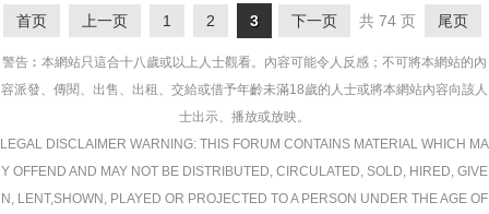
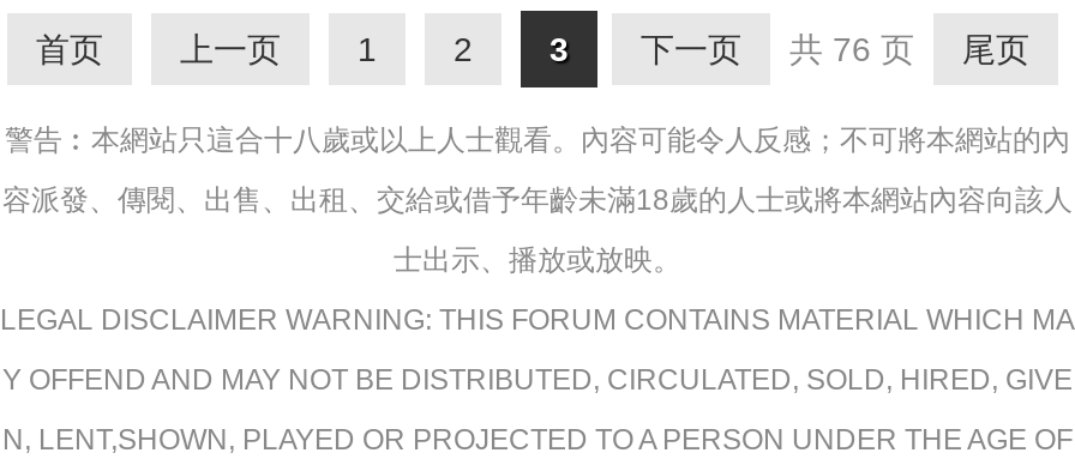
[16,12,468,29] 首页 上一页 1 2 3 下一页 共 74 页 尾页 -> [36,30,1029,68] 首页 上一页 1 2 3 下一页 共 76 页 尾页

